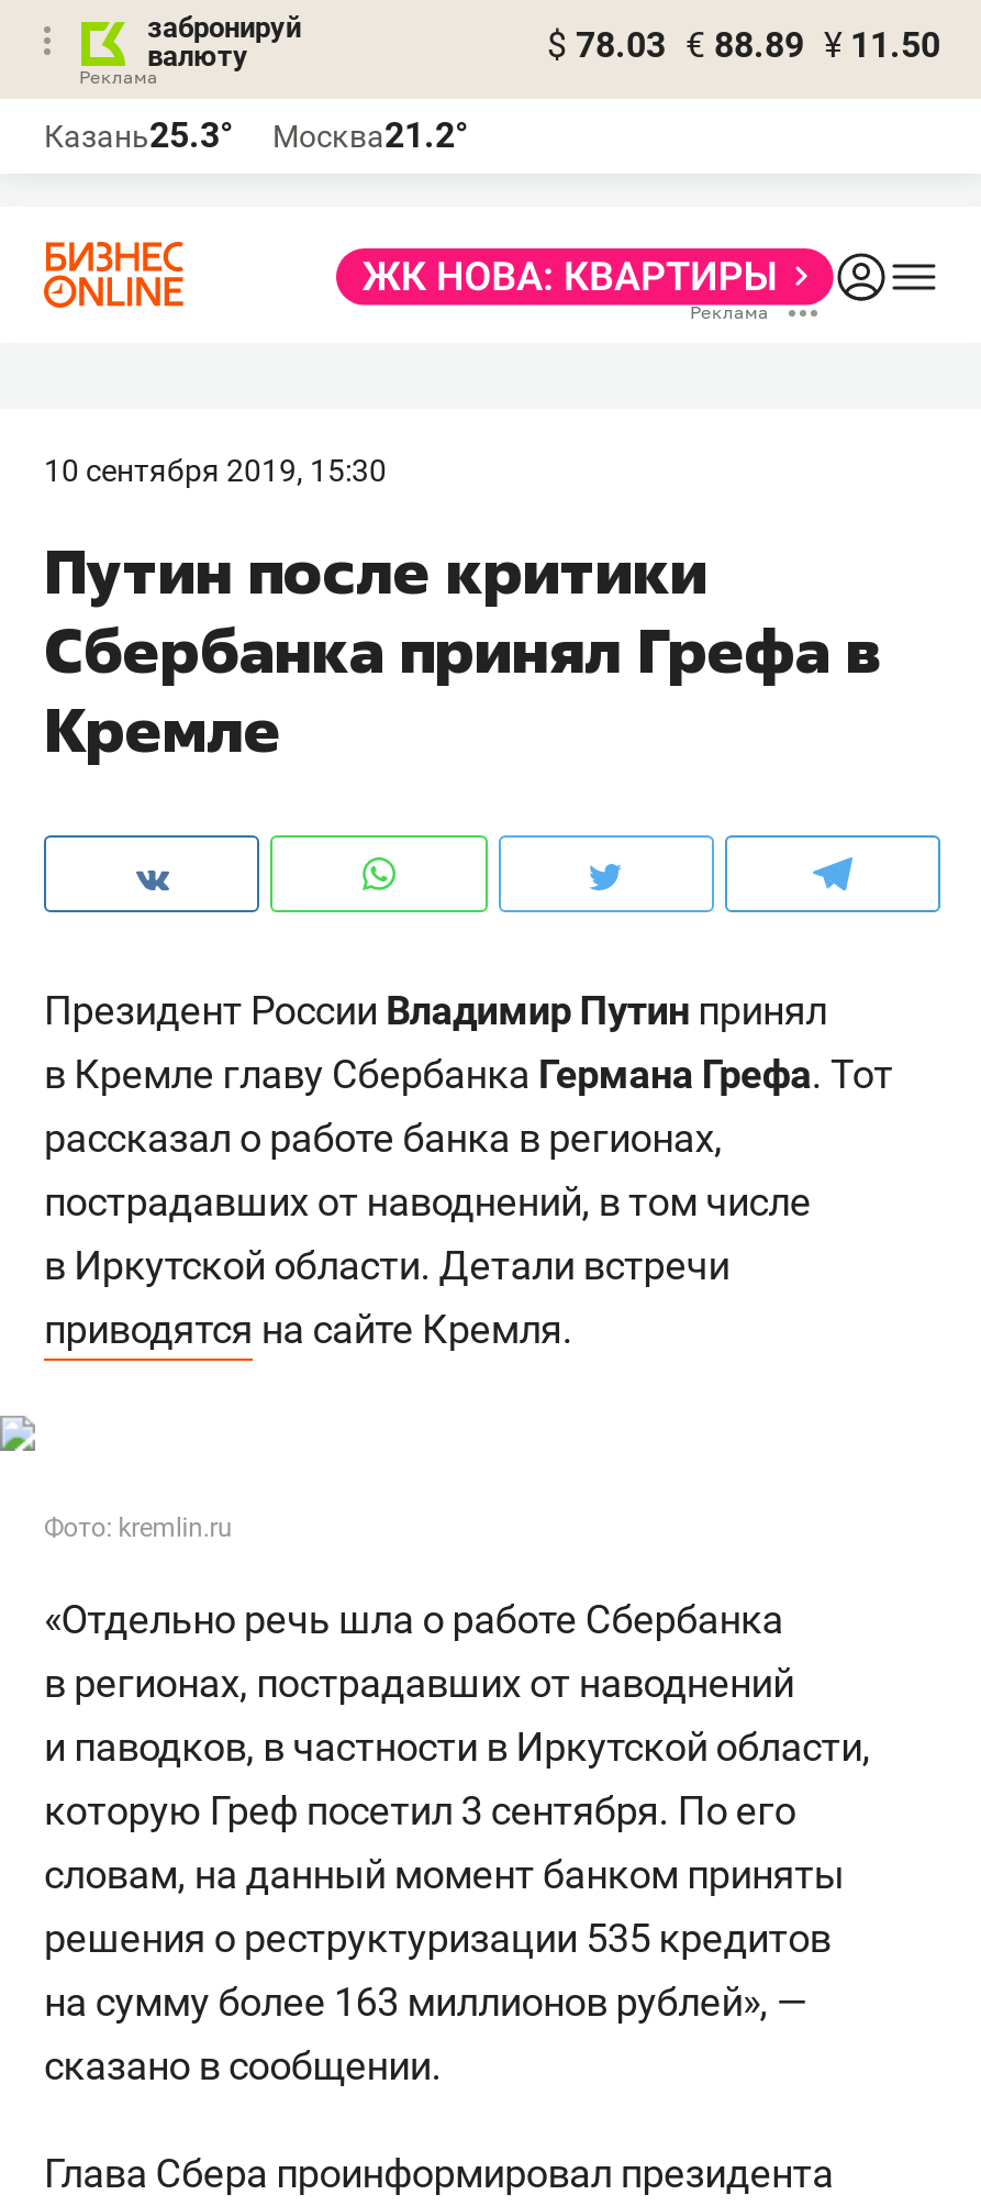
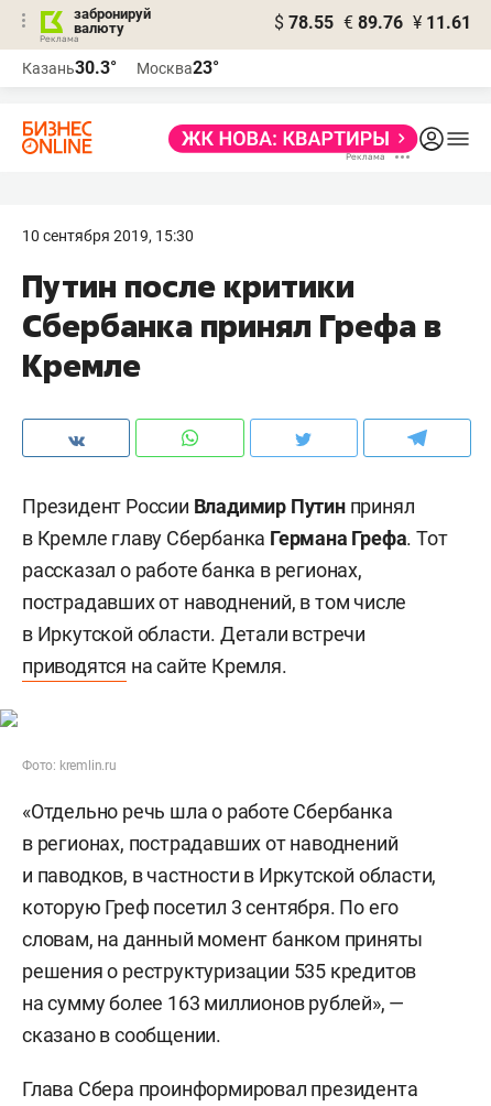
[547,24,940,66] $ 78.03 € 88.89 ¥ 11.50 -> [274,12,471,33] $ 78.55 € 89.76 ¥ 11.61
[44,114,233,156] Казань25.3° -> [22,57,117,78] Казань30.3°
[272,114,468,156] Москва21.2° -> [137,57,219,78] Москва23°

